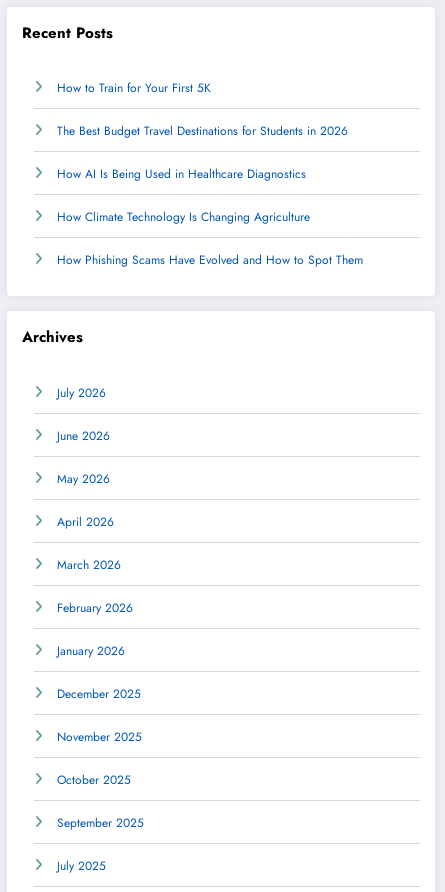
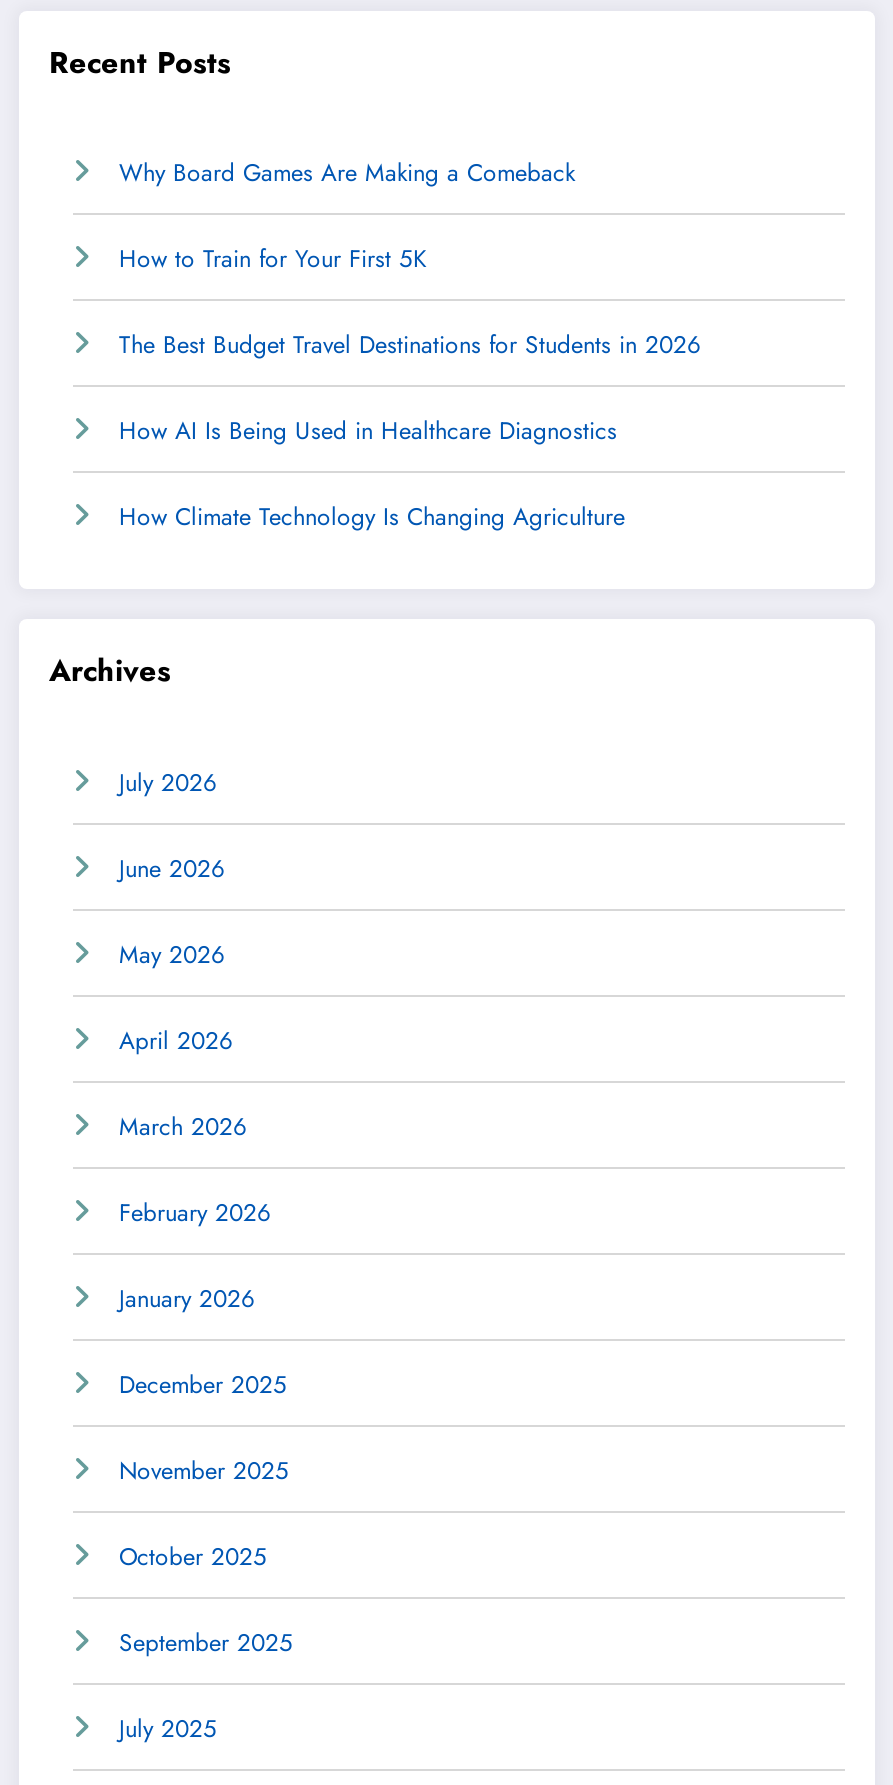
none -> [119,156,575,192] Why Board Games Are Making a Comeback
moved [57,79,348,226] -> [119,242,701,536]: How to Train for Your First 5K | The Best Budget Travel Destinations for Students in 2026 | How AI Is Being Used in Healthcare Diagnostics | How Climate Technology Is Changing Agriculture
[57,251,363,269] How Phishing Scams Have Evolved and How to Spot Them -> none

